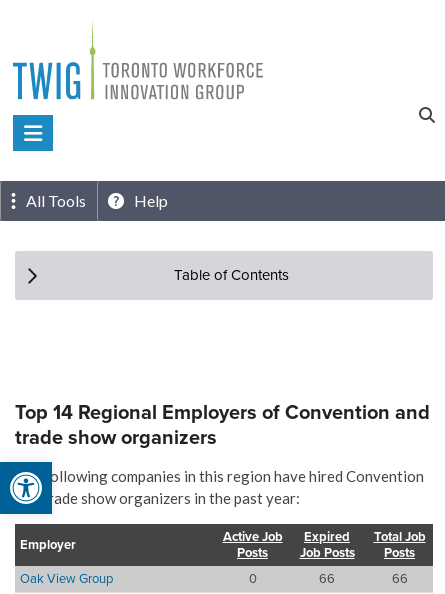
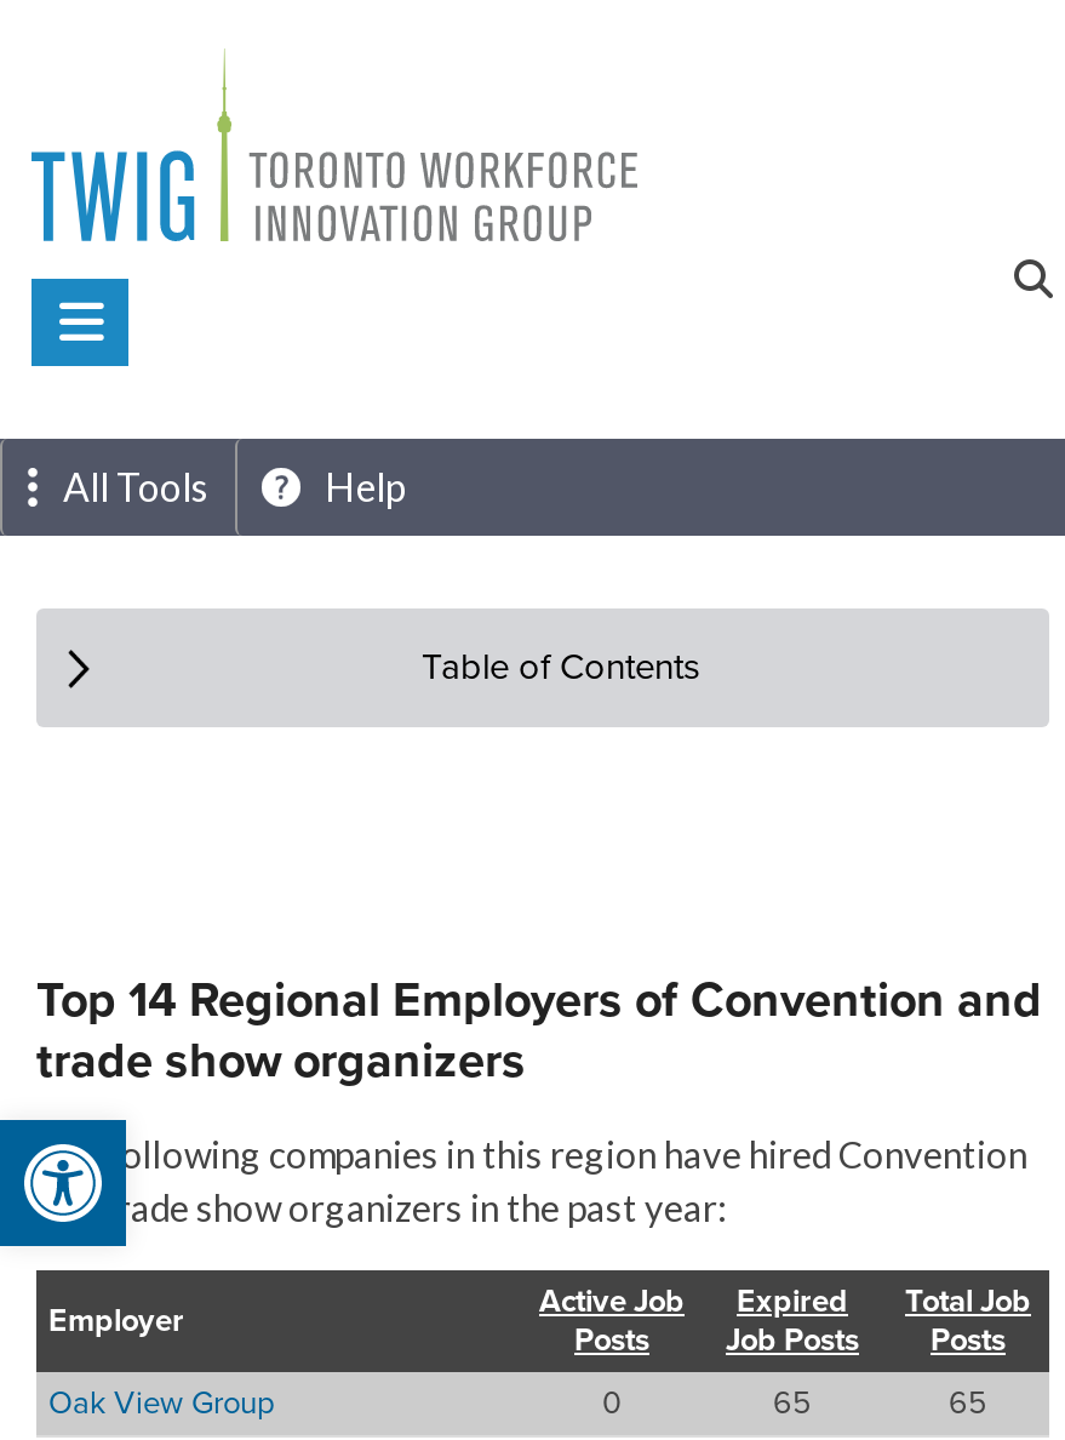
[319,569,335,588] 66 -> [773,1381,812,1427] 65
[391,569,407,588] 66 -> [949,1381,987,1427] 65

